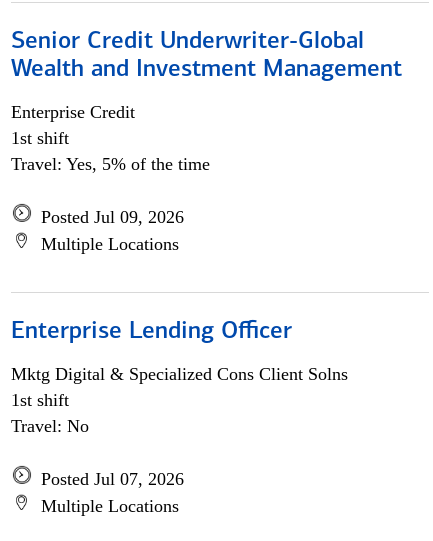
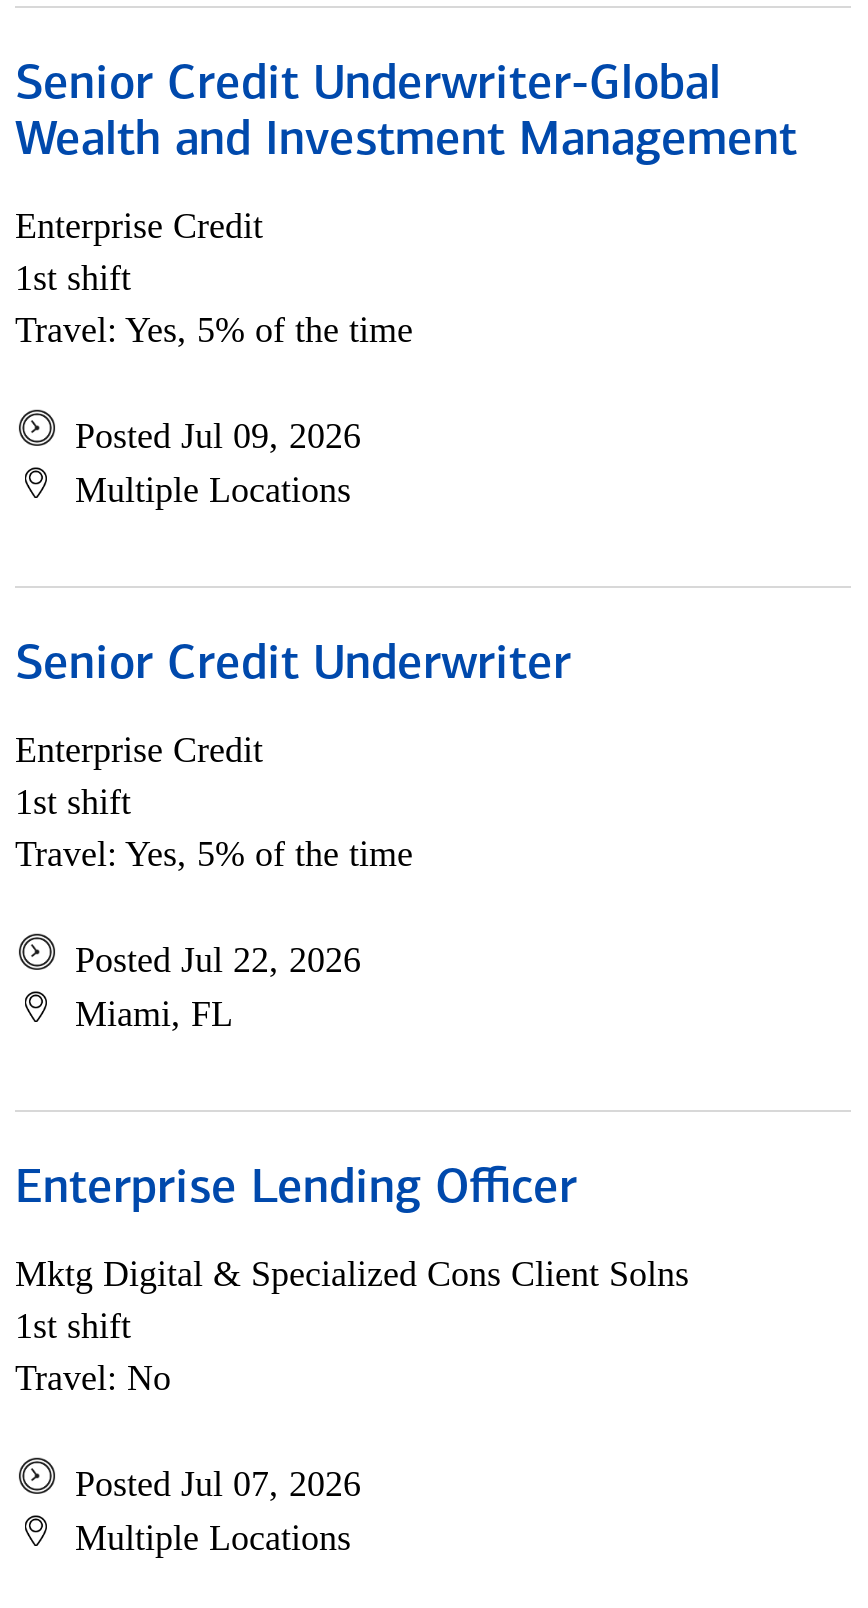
none -> [15,642,571,1034] Senior Credit Underwriter | Enterprise Credit | 1st shift | Travel: Yes, 5% of the time | Posted Jul 22, 2026 | Miami, FL

